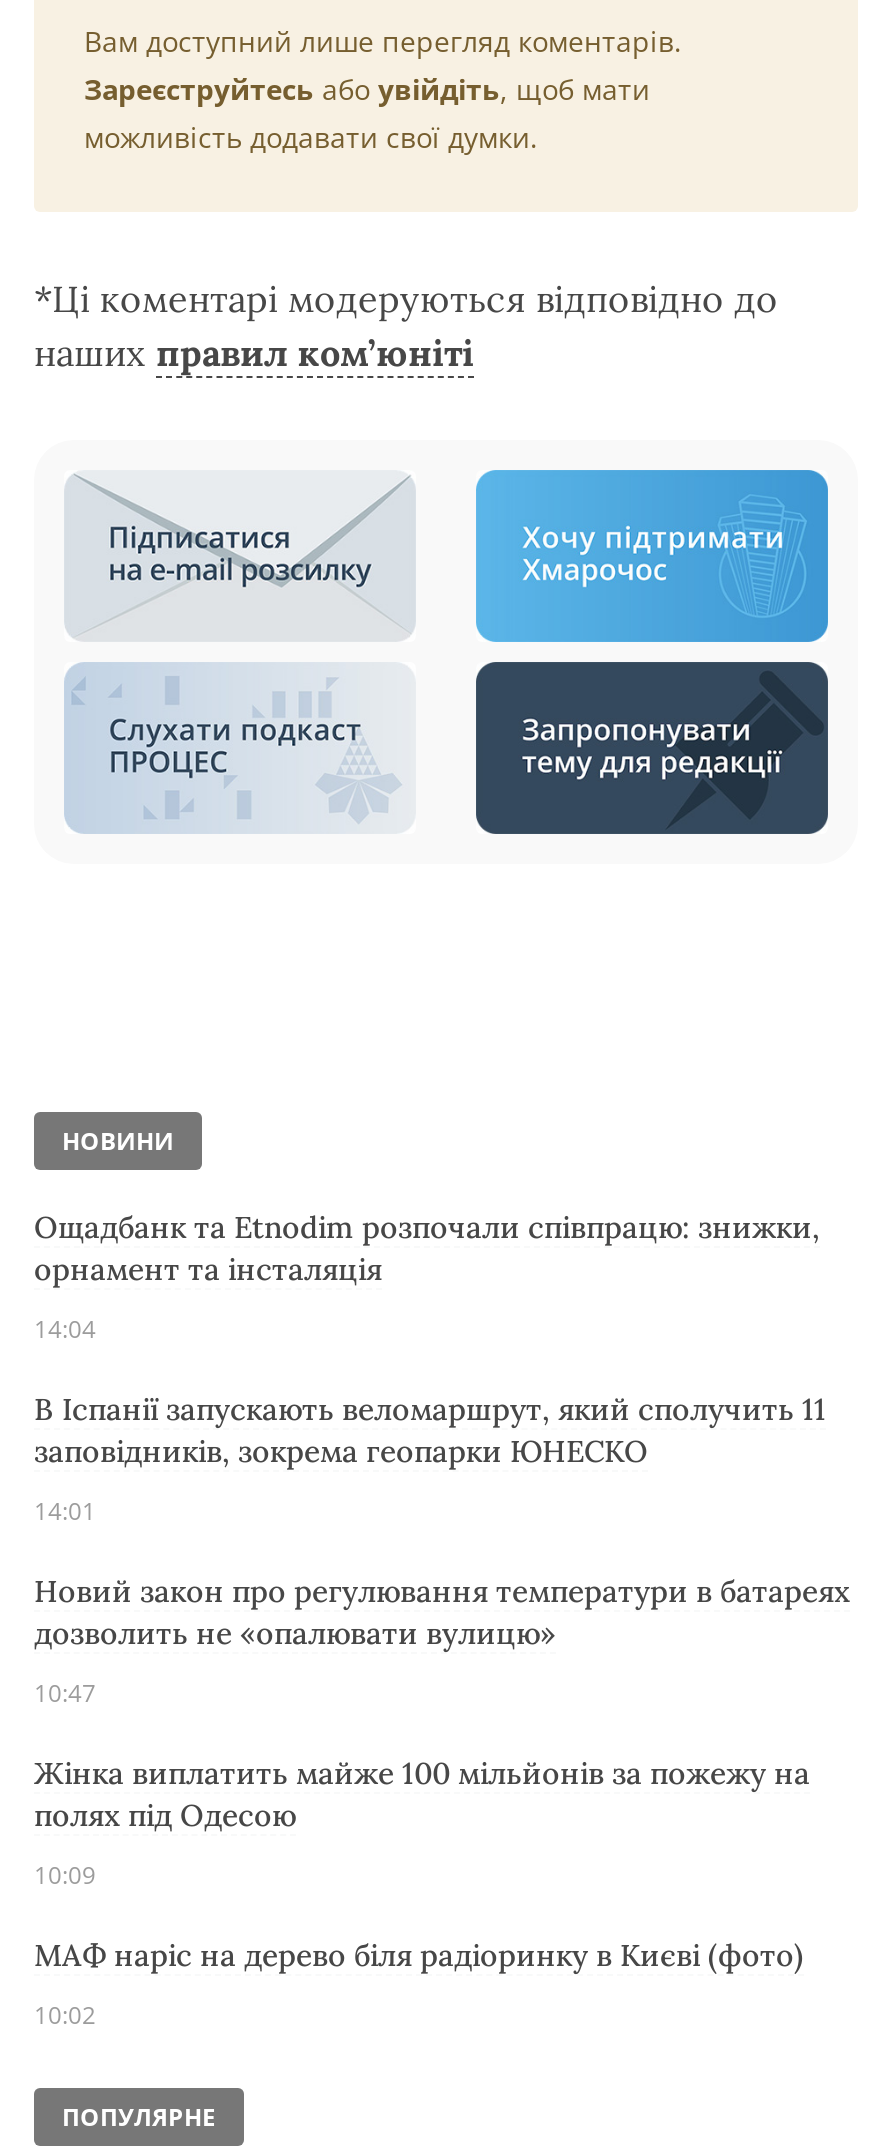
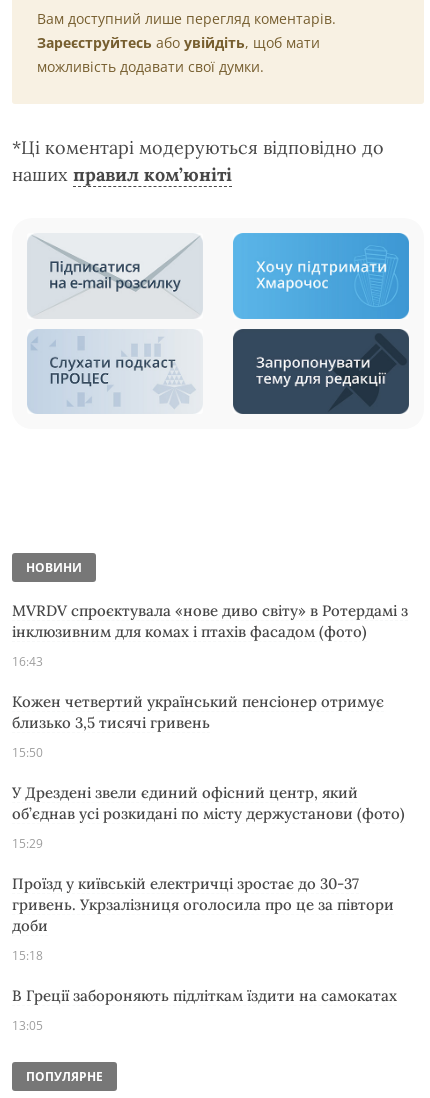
[34,1208,820,1288] Ощадбанк та Etnodim розпочали співпрацю: знижки, | орнамент та інсталяція -> [12,601,408,641] MVRDV спроєктувала «нове диво світу» в Ротердамі з | інклюзивним для комах і птахів фасадом (фото)
[34,1312,96,1346] 14:04 -> [12,653,43,670] 16:43
[34,1390,826,1470] В Іспанії запускають веломаршрут, який сполучить 11 | заповідників, зокрема геопарки ЮНЕСКО -> [12,692,384,732] Кожен четвертий український пенсіонер отримує | близько 3,5 тисячі гривень
[34,1494,96,1528] 14:01 -> [12,744,43,761] 15:50
[34,1572,850,1652] Новий закон про регулювання температури в батареях | дозволить не «опалювати вулицю» -> [12,783,405,823] У Дрездені звели єдиний офісний центр, який | об’єднав усі розкидані по місту держустанови (фото)
[34,1676,96,1710] 10:47 -> [12,835,43,852] 15:29
[34,1754,810,1834] Жінка виплатить майже 100 мільйонів за пожежу на | полях під Одесою -> [12,874,394,935] Проїзд у київській електричці зростає до 30-37 | гривень. Укрзалізниця оголосила про це за півтори | доби
[34,1858,96,1892] 10:09 -> [12,947,43,964] 15:18
[34,1936,804,1974] МАФ наріс на дерево біля радіоринку в Києві (фото) -> [12,986,397,1005] В Греції забороняють підліткам їздити на самокатах
[34,1998,96,2032] 10:02 -> [12,1017,43,1034] 13:05

